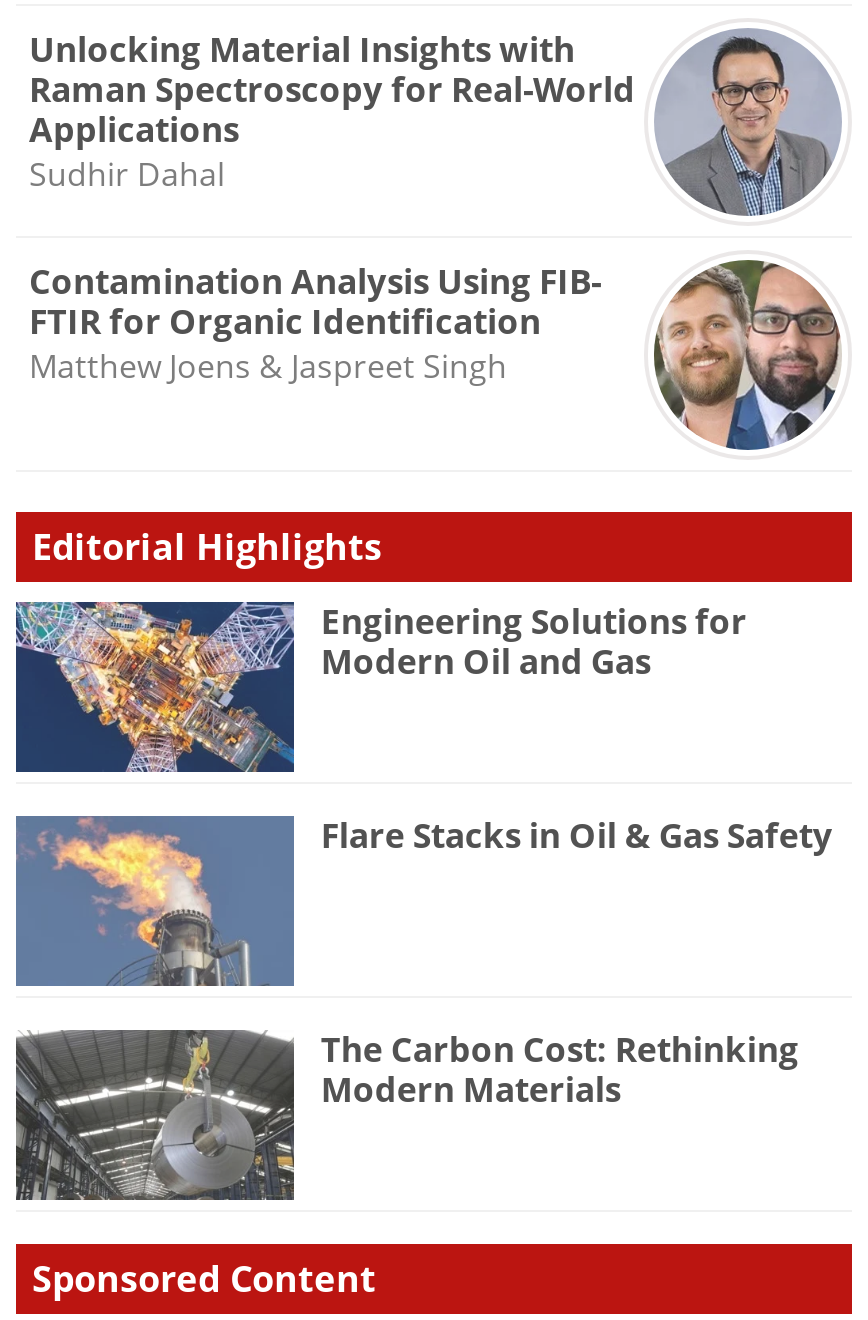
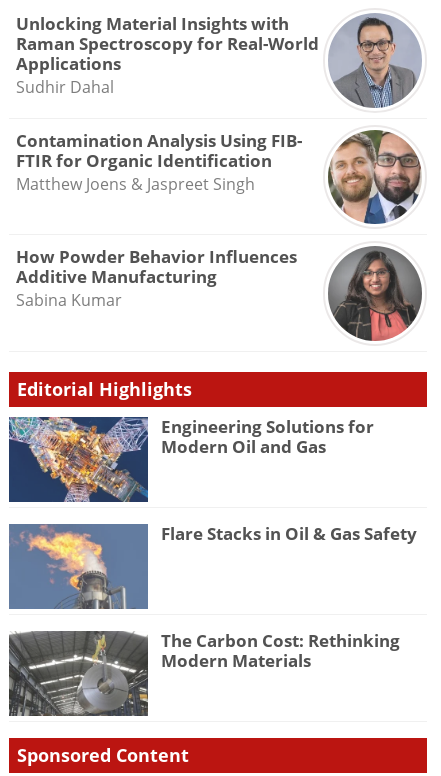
none -> [15,245,422,342] [image] | How Powder Behavior Influences | Additive Manufacturing | Sabina Kumar

